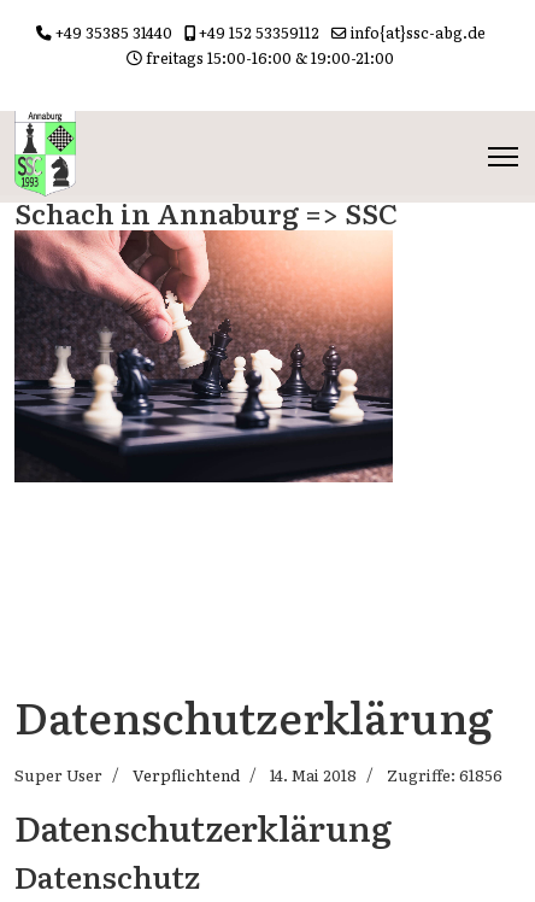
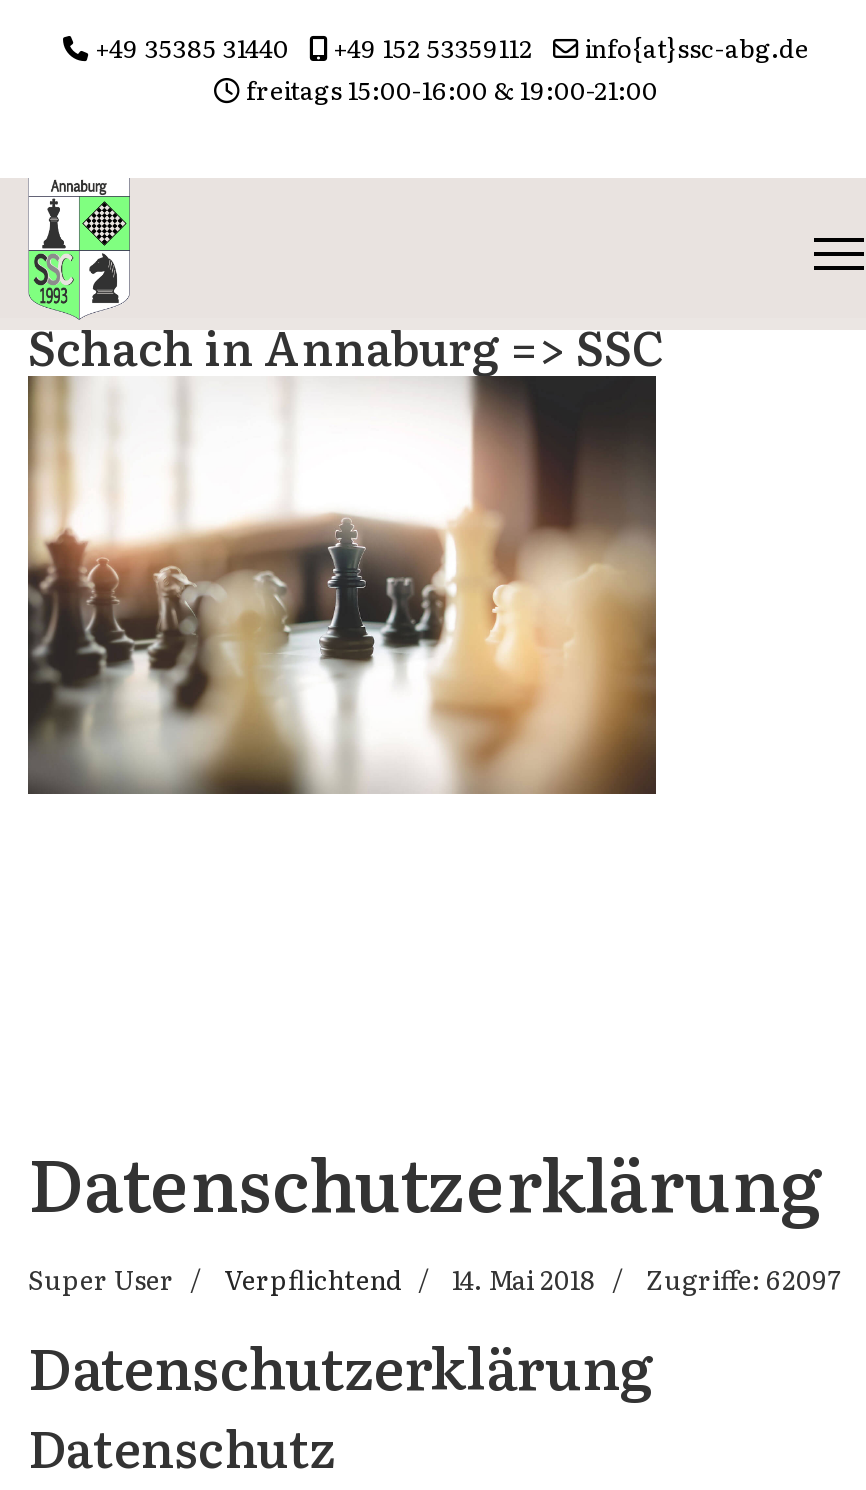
[13,236,394,484] [image] -> [26,386,658,796] [image]
[14,763,502,786] Super User Verpflichtend 14. Mai 2018 Zugriffe: 61856 -> [28,1260,840,1298] Super User Verpflichtend 14. Mai 2018 Zugriffe: 62097

